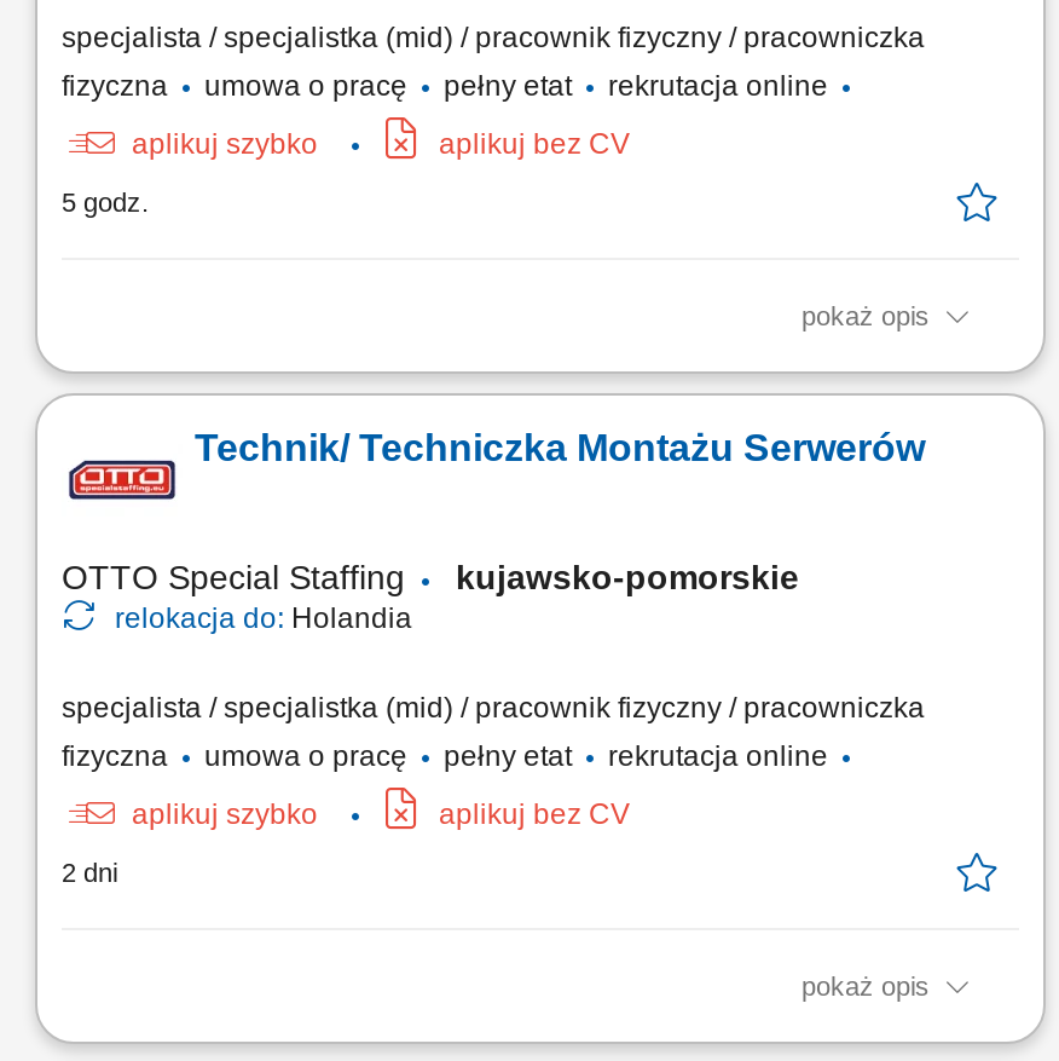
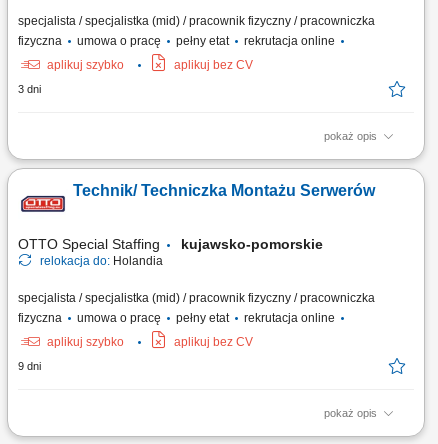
[62,188,149,217] 5 godz. -> [18,83,41,95] 3 dni
[62,858,117,887] 2 dni -> [18,360,41,372] 9 dni

